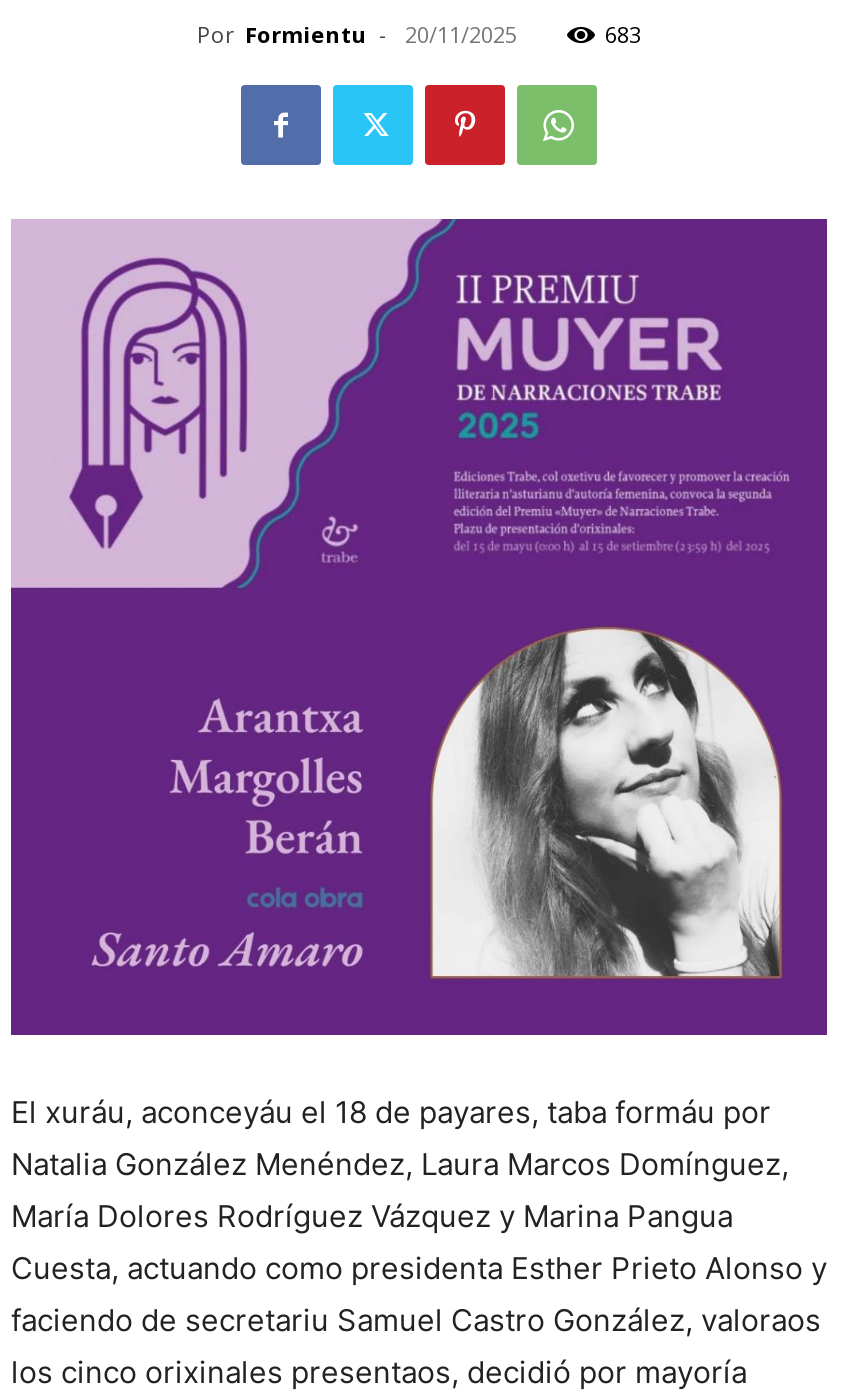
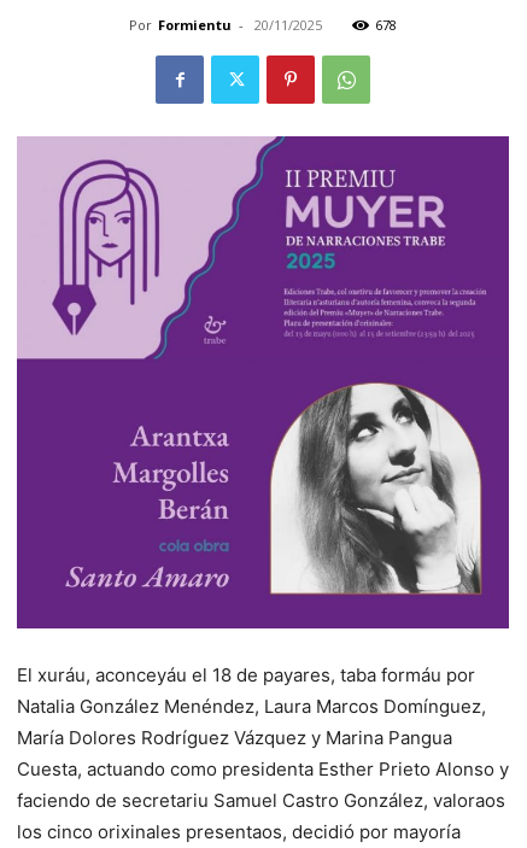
[605,19,641,49] 683 -> [375,16,397,34] 678

